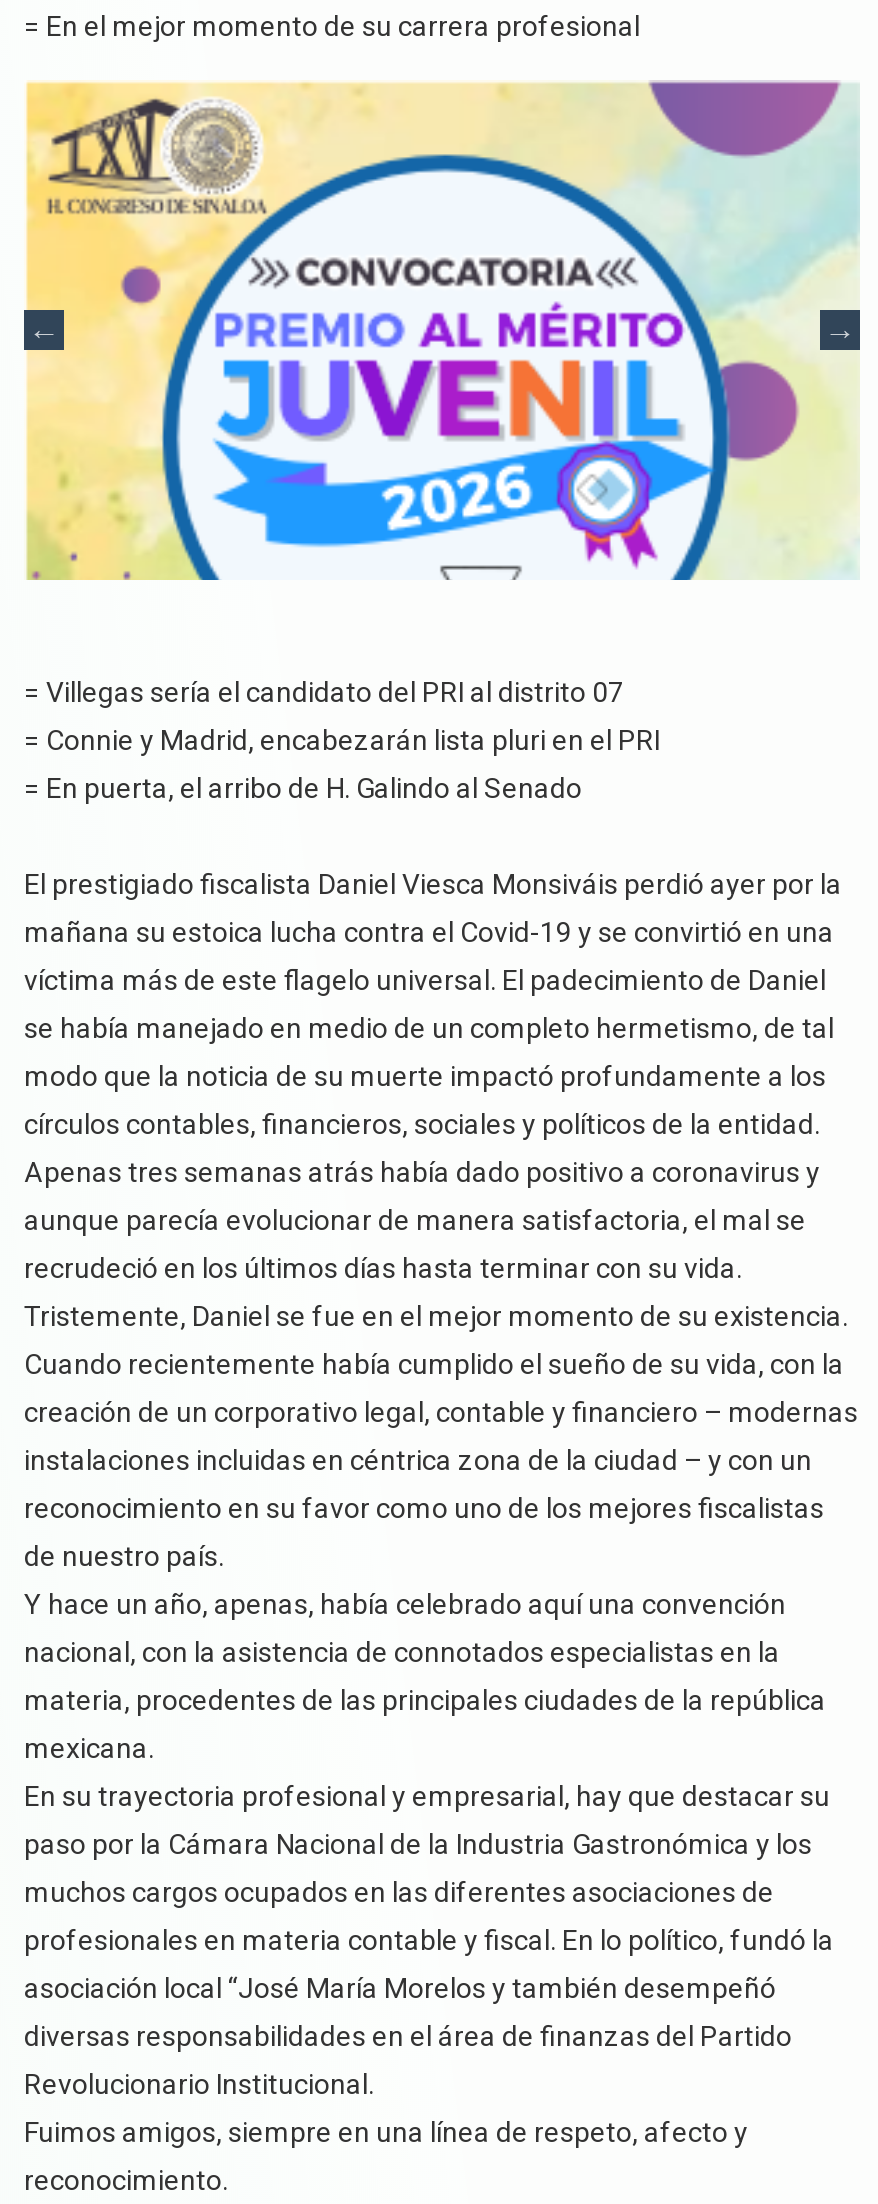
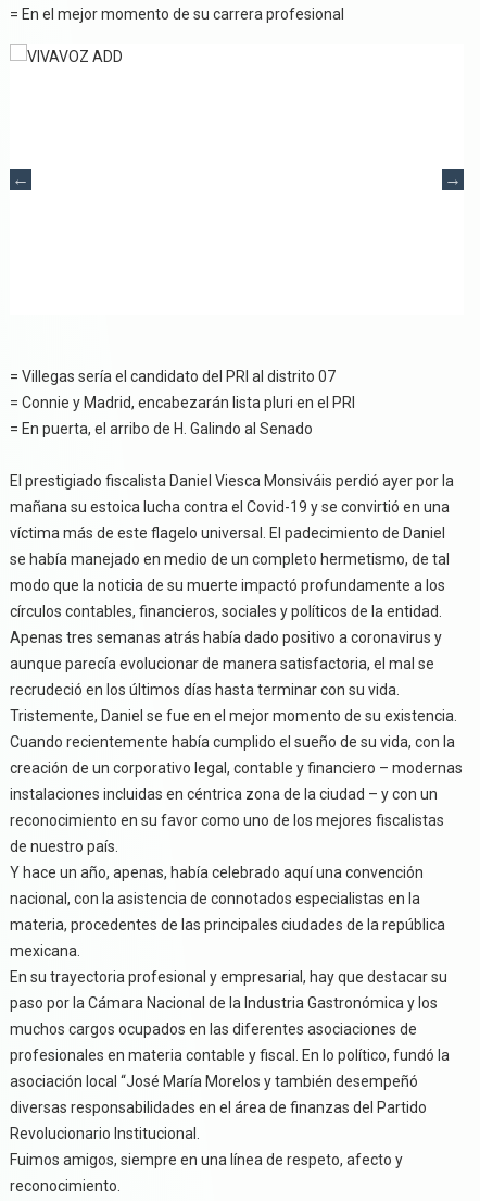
[24,80,860,582] [image] -> none

